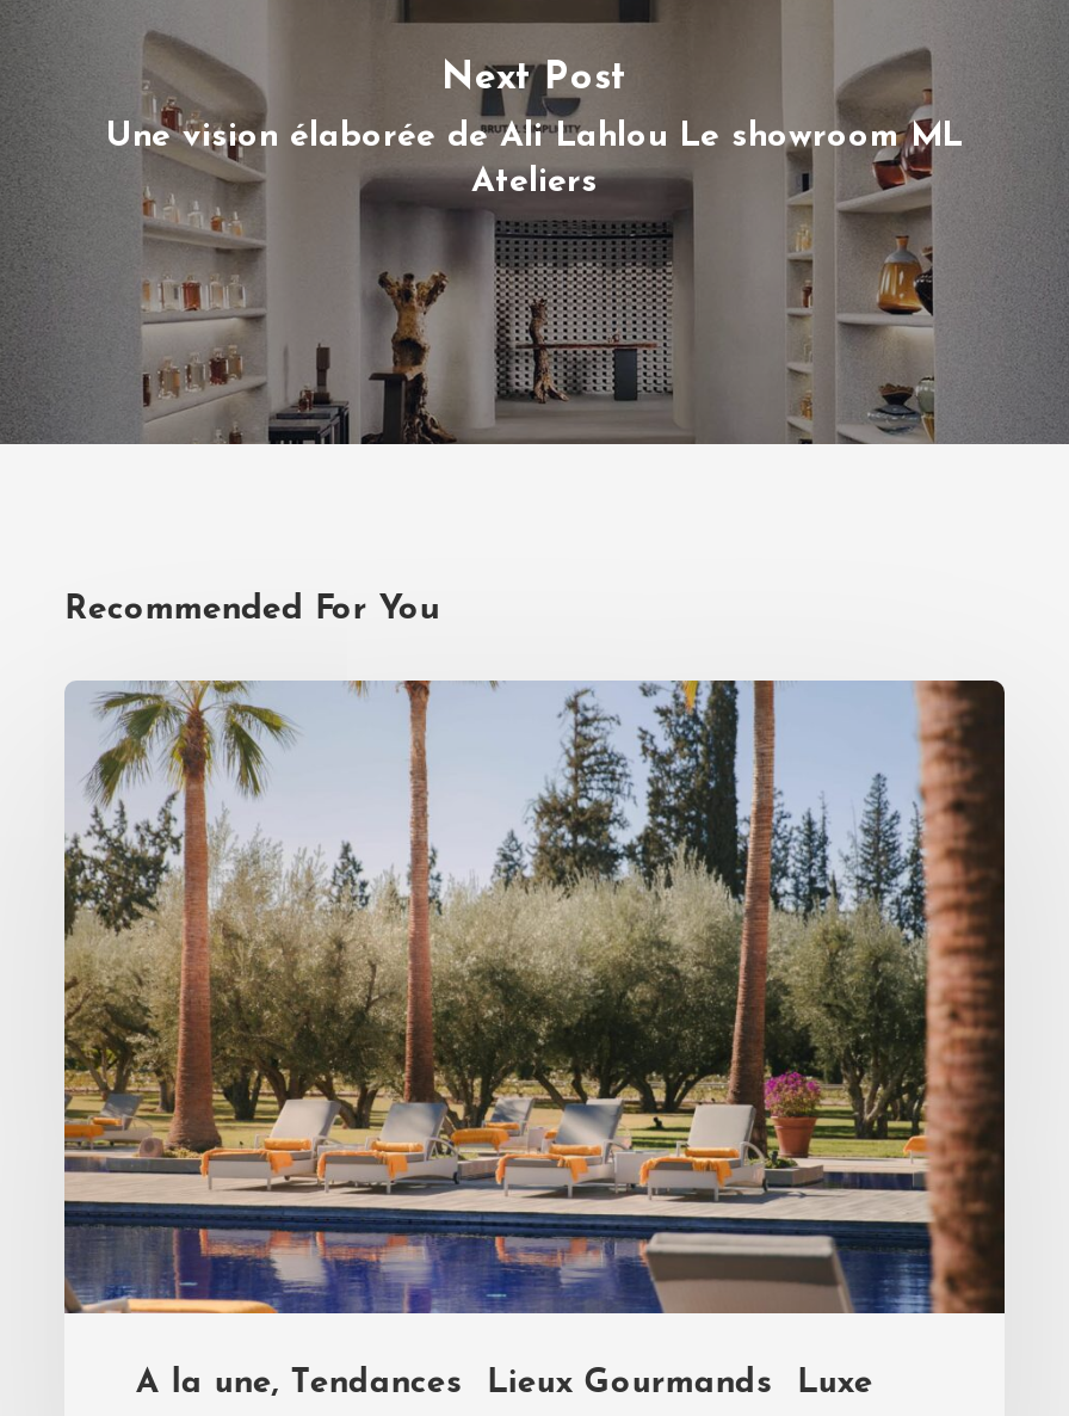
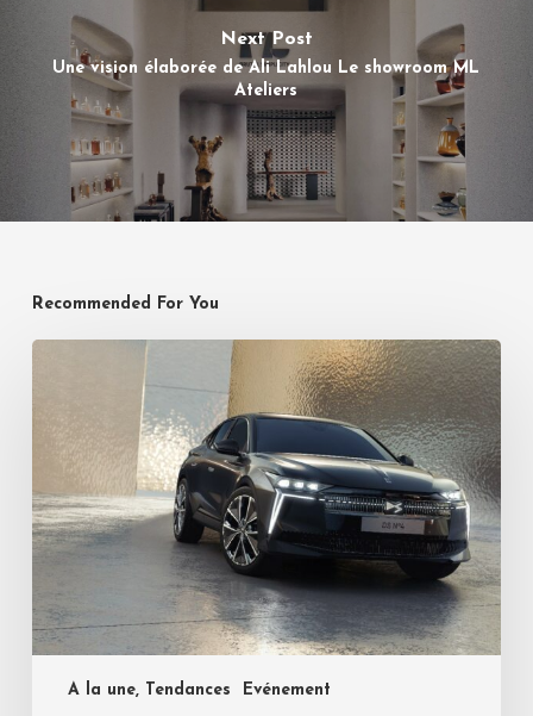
[62,678,1005,1400] [image] | Lieux Gourmands | Luxe -> [32,340,501,699] [image] | Evénement

